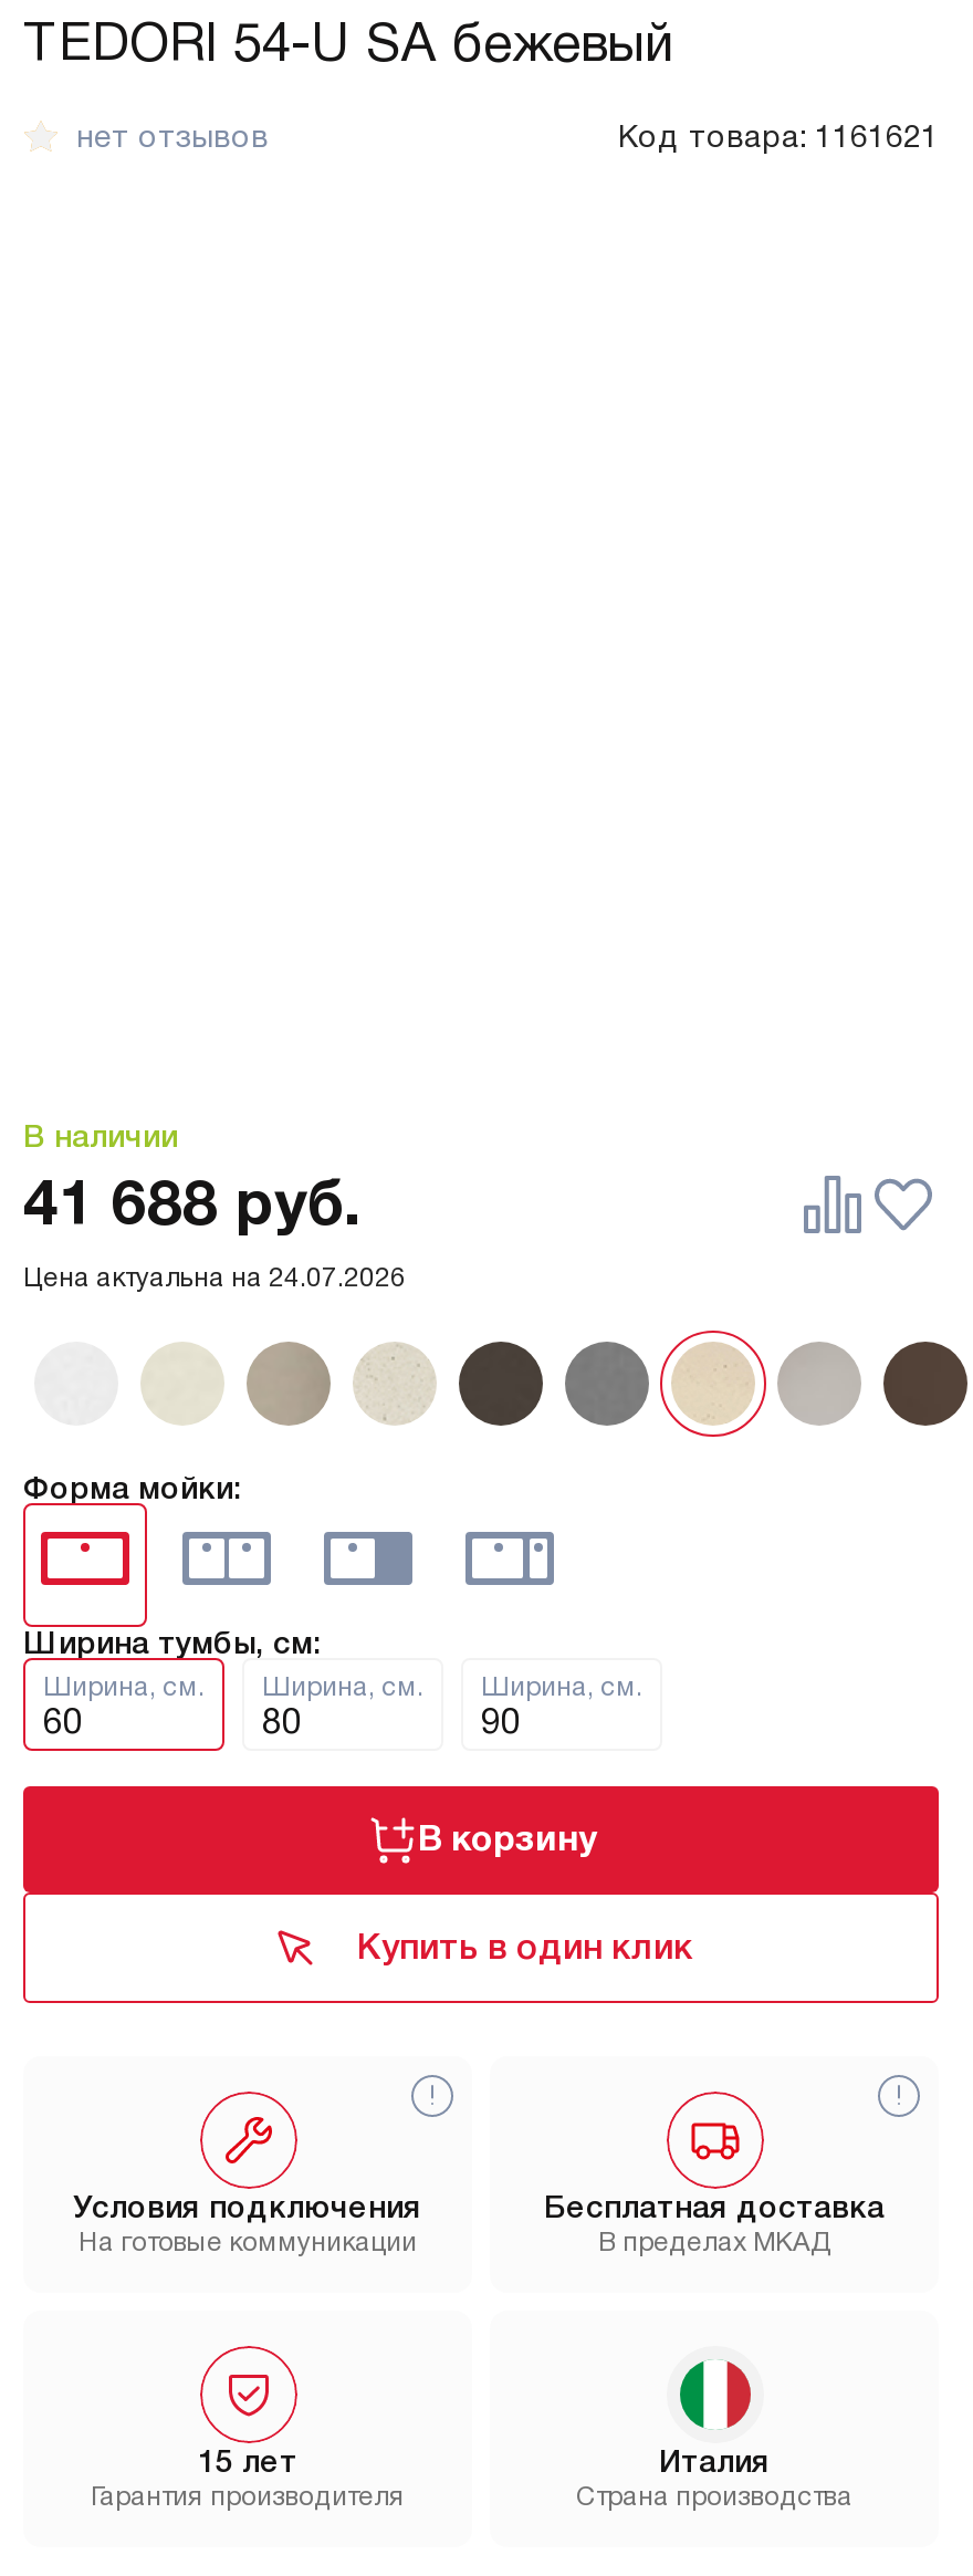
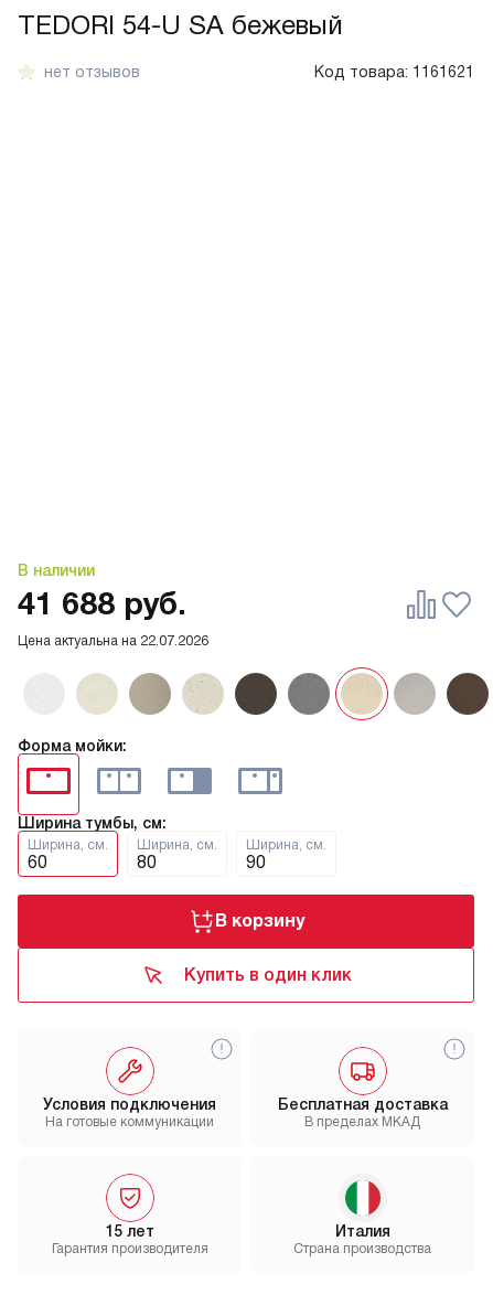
[23,1262,406,1293] Цена актуальна на 24.07.2026 -> [18,633,208,649] Цена актуальна на 22.07.2026

